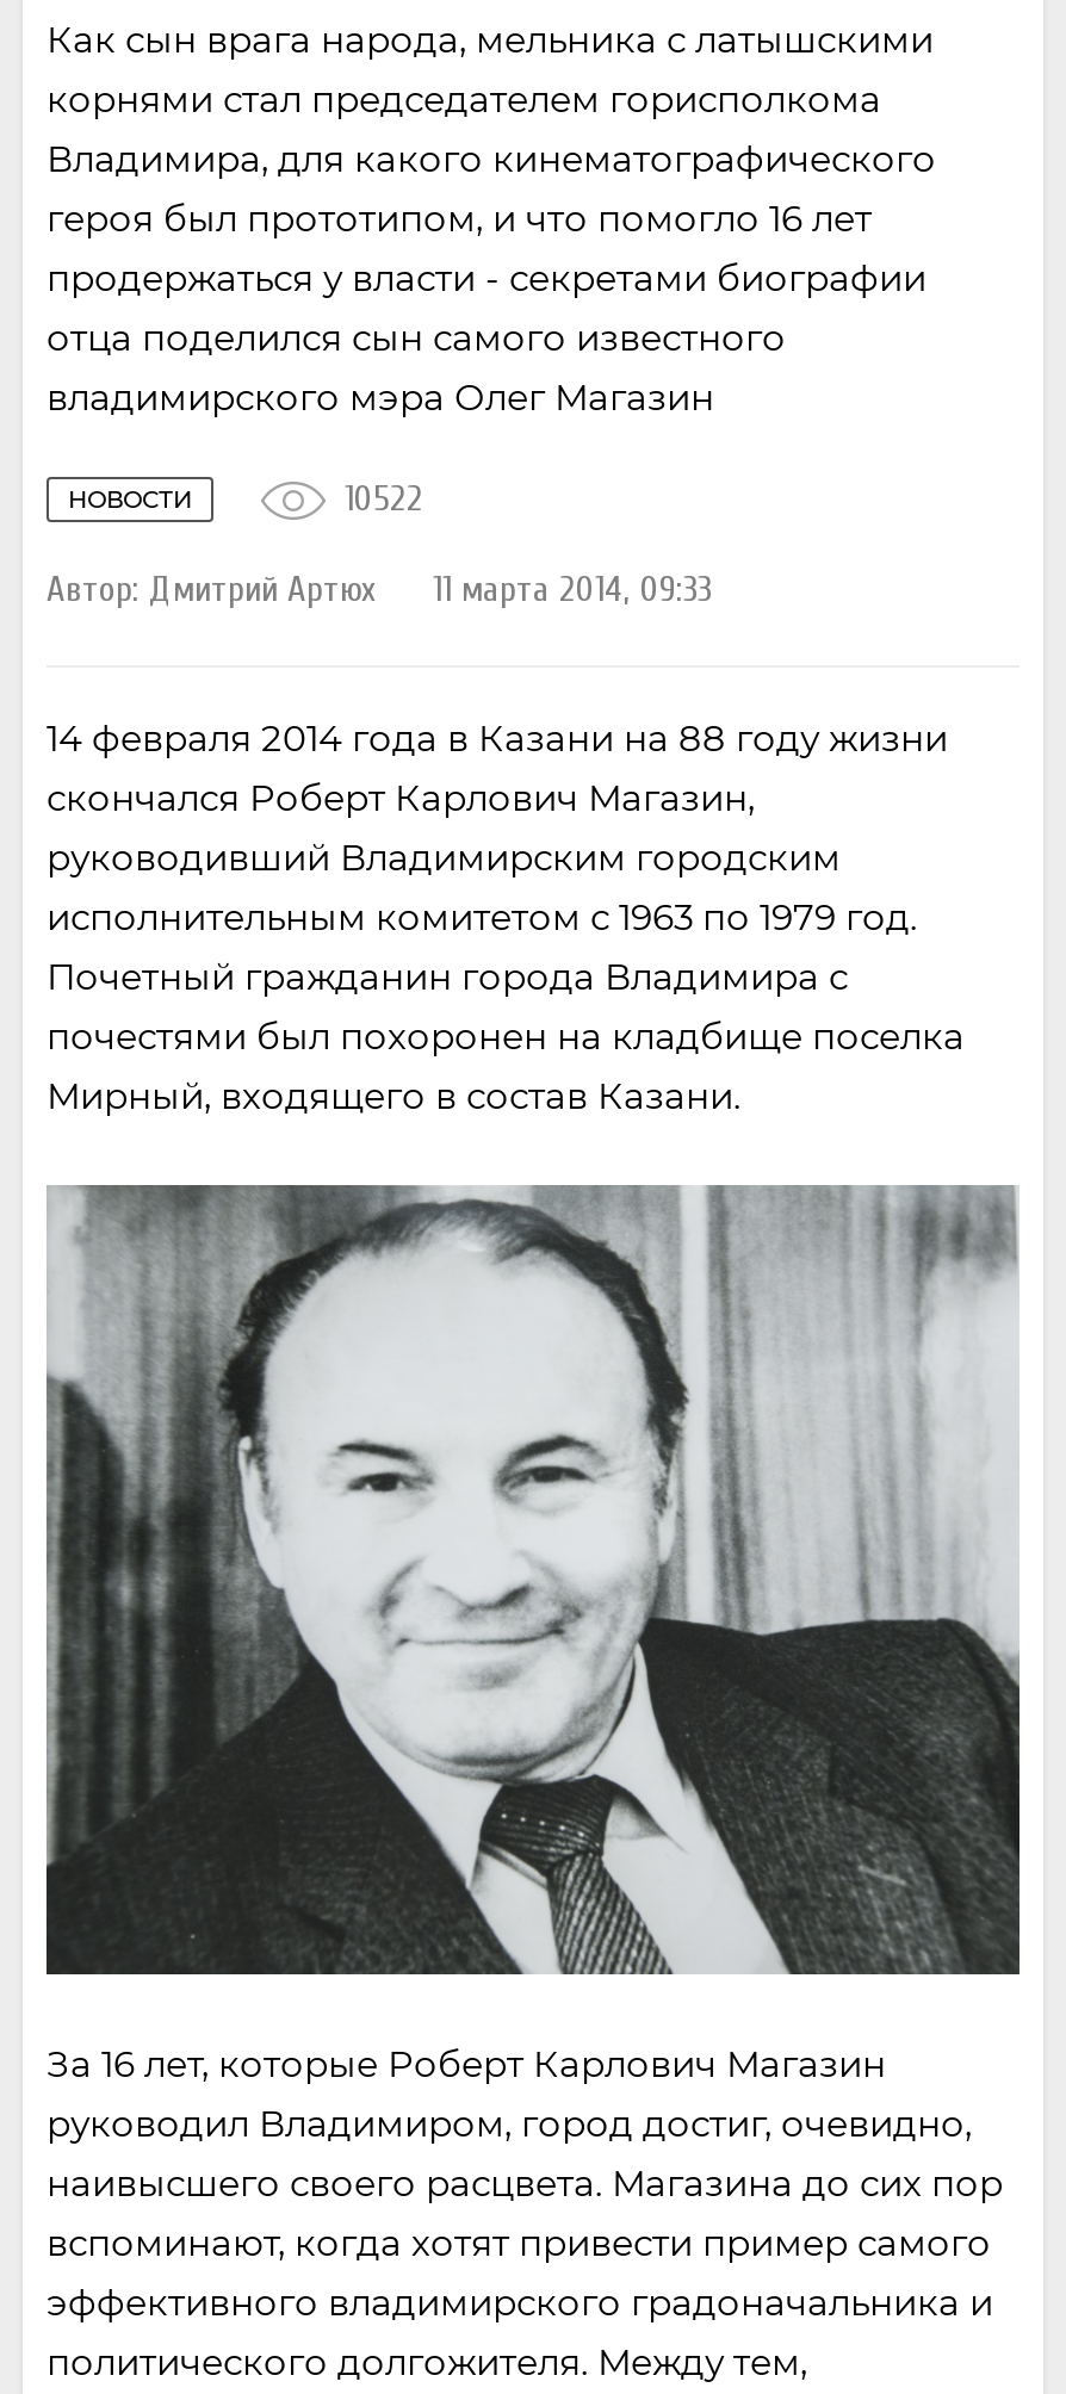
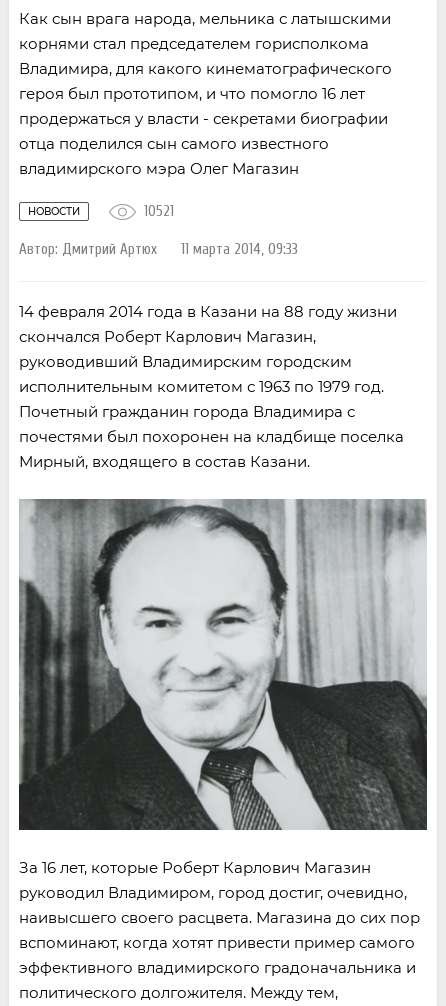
[345,480,423,520] 10522 -> [144,203,174,220] 10521

